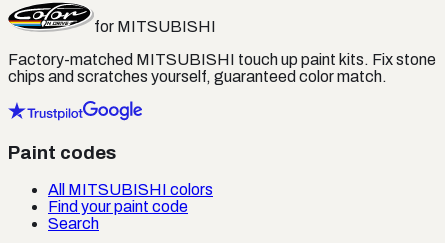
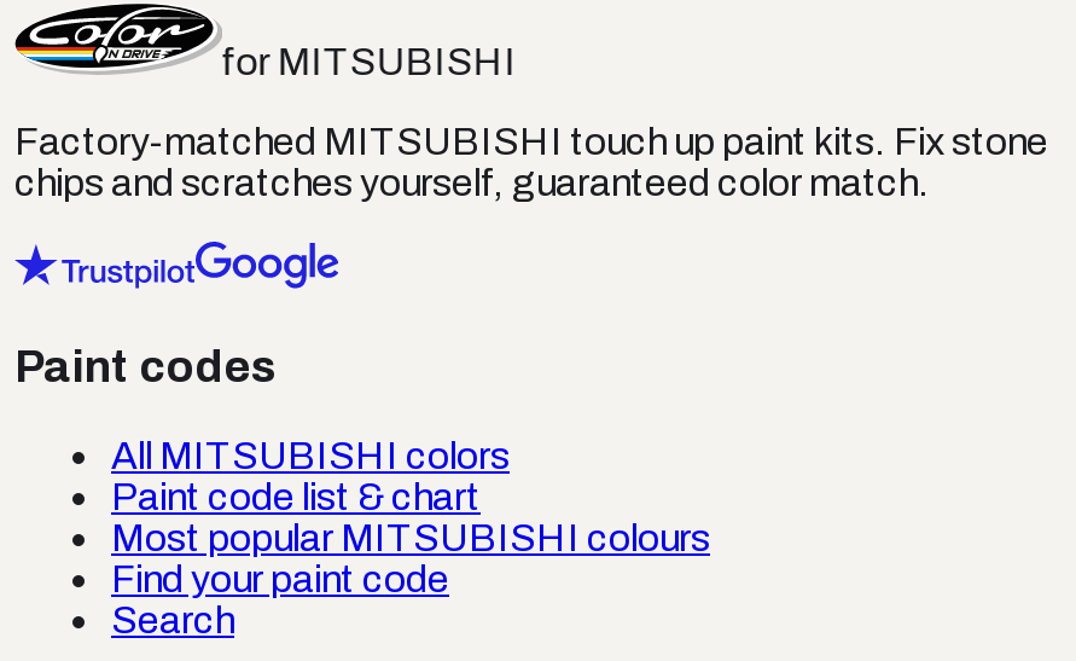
none -> [111,477,710,559] Paint code list & chart | Most popular MITSUBISHI colours

